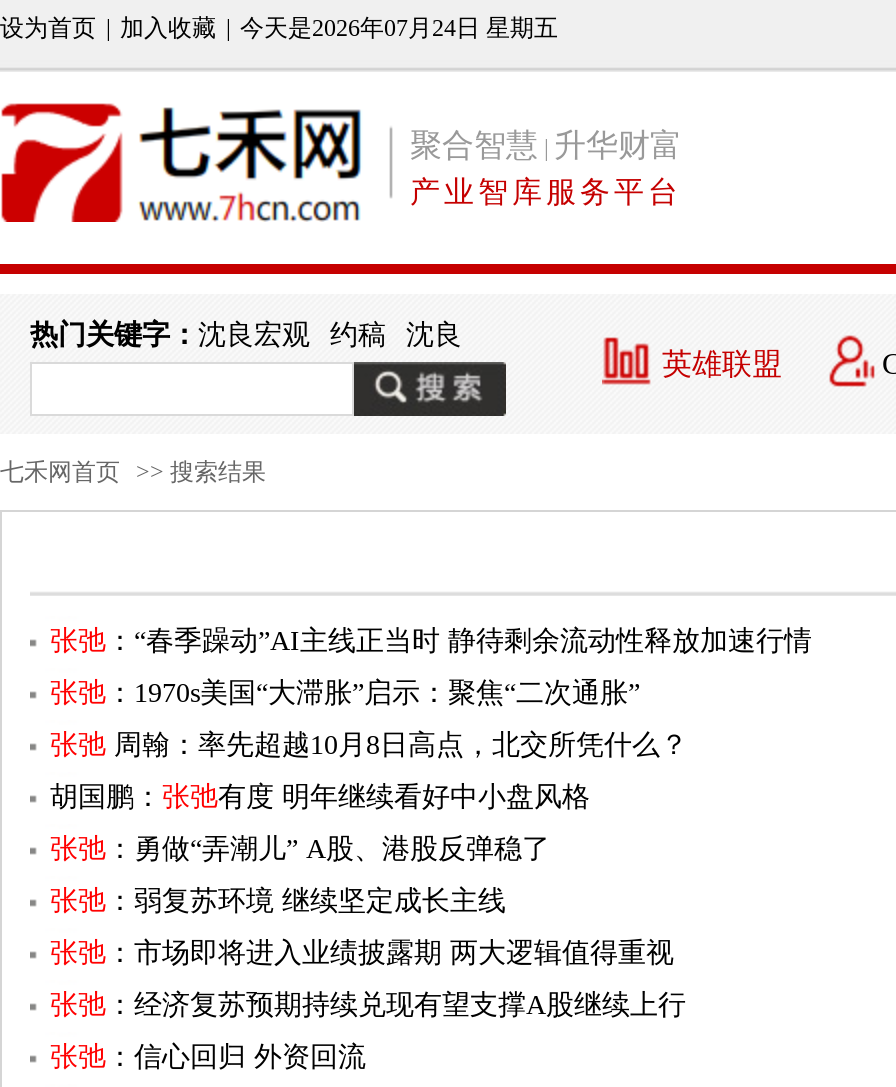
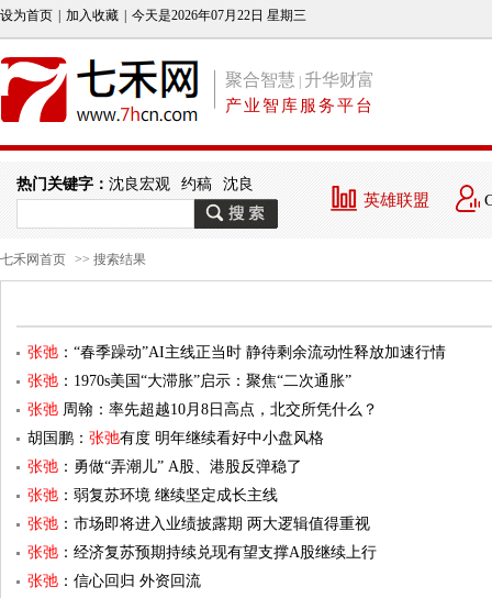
[240,14,558,42] 今天是2026年07月24日 星期五 -> [132,8,306,23] 今天是2026年07月22日 星期三

